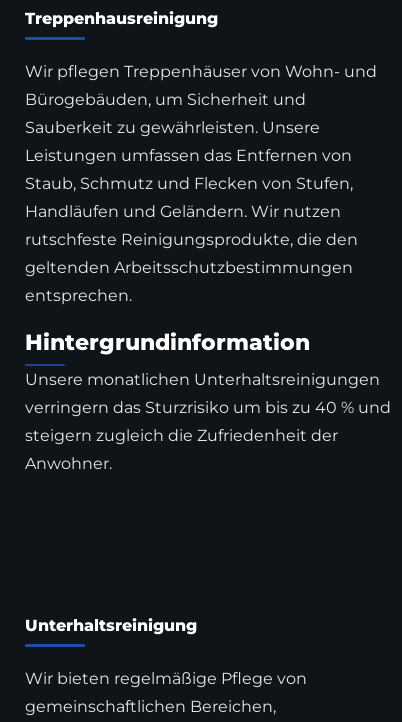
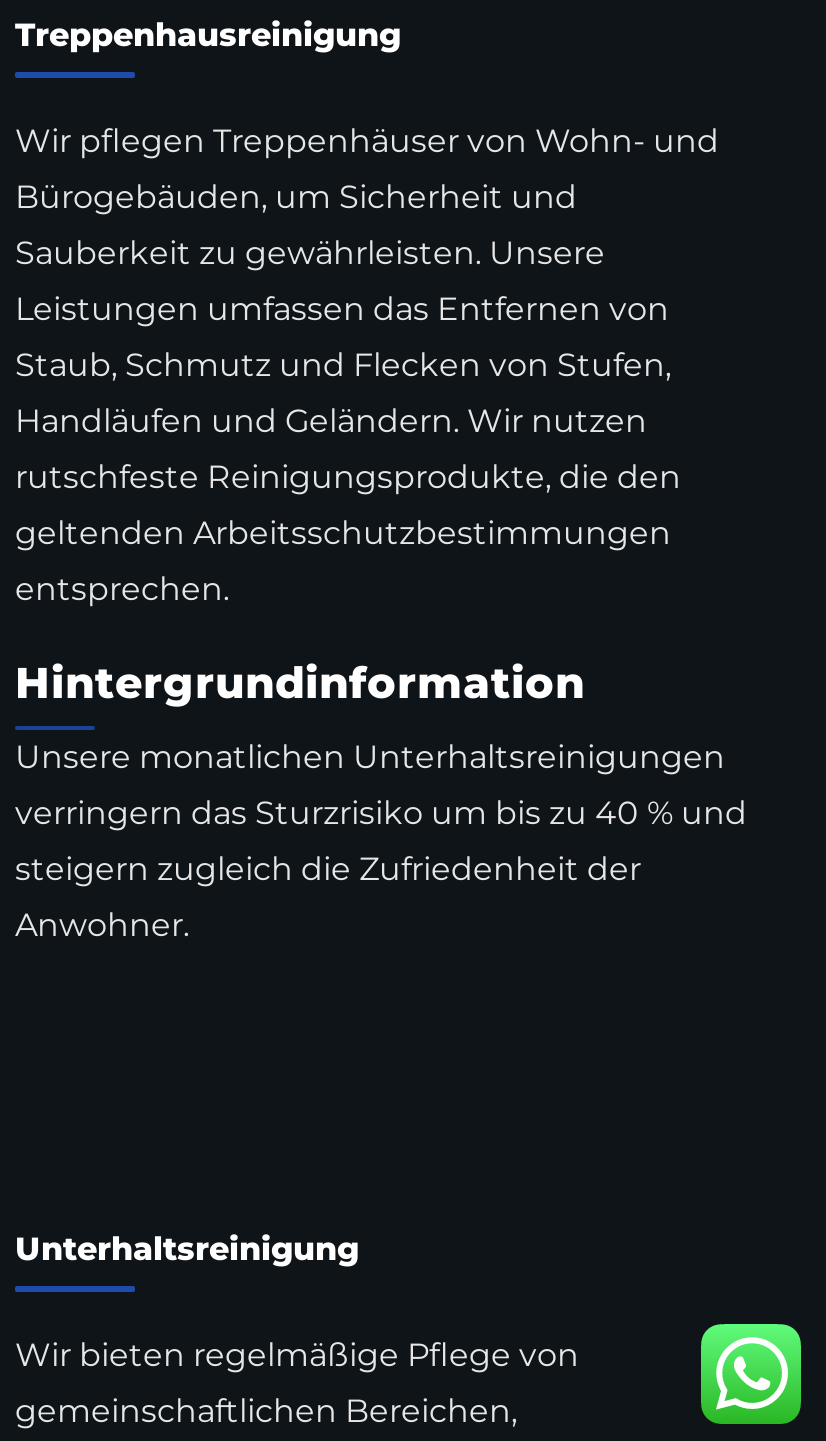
none -> [699,1322,803,1426] [image]

